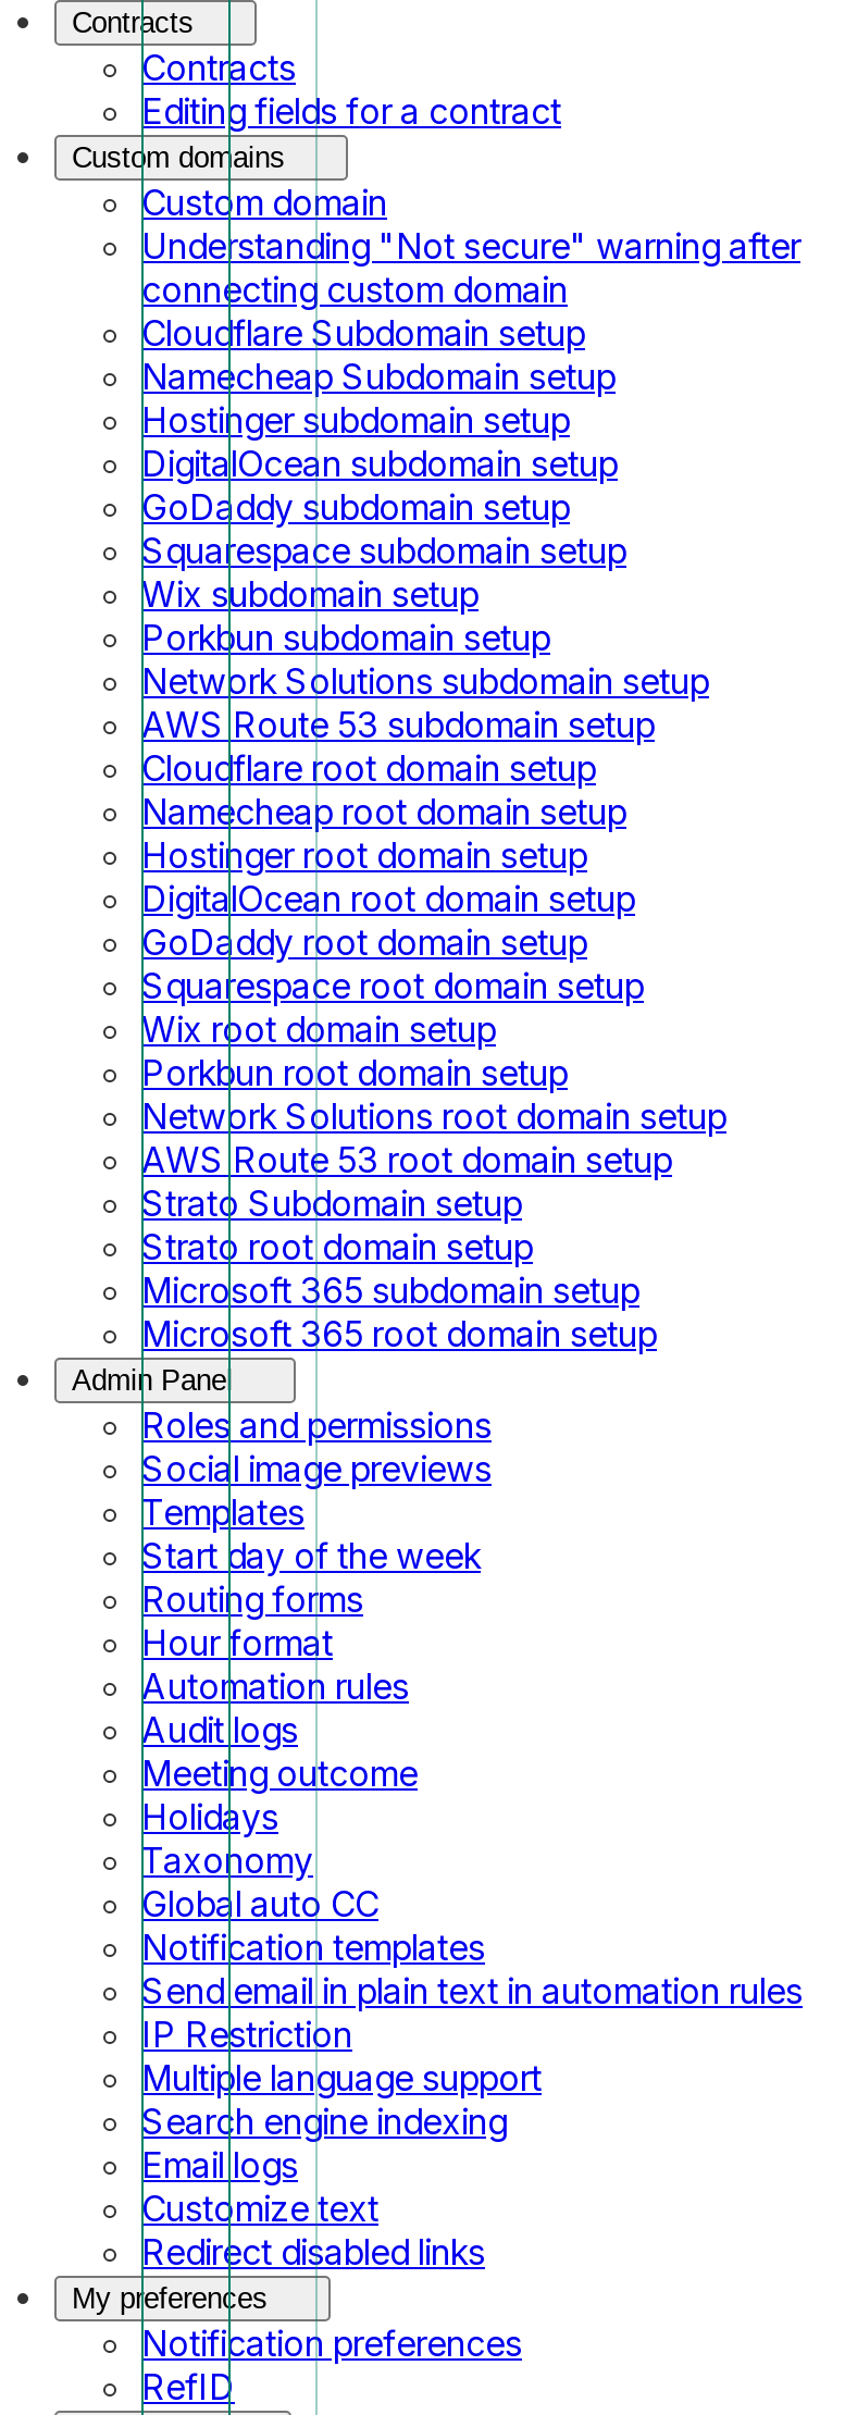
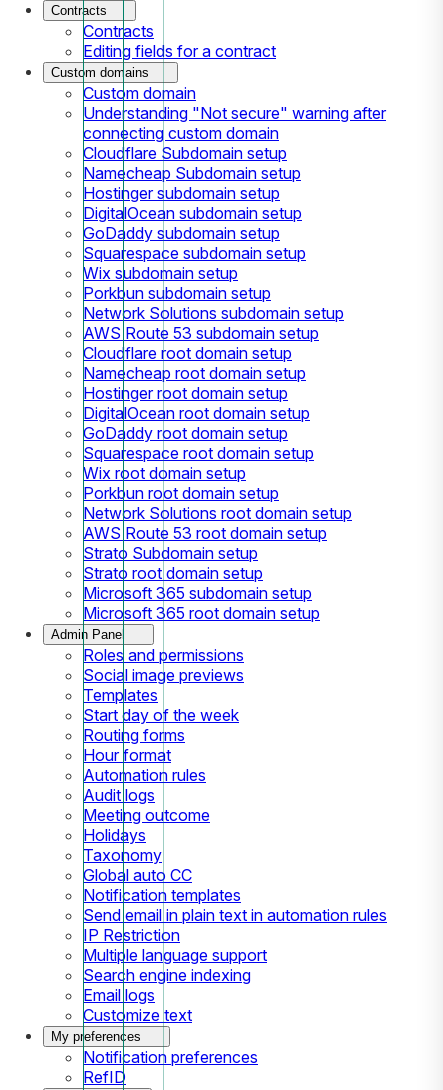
[141,2230,485,2273] Redirect disabled links -> none

